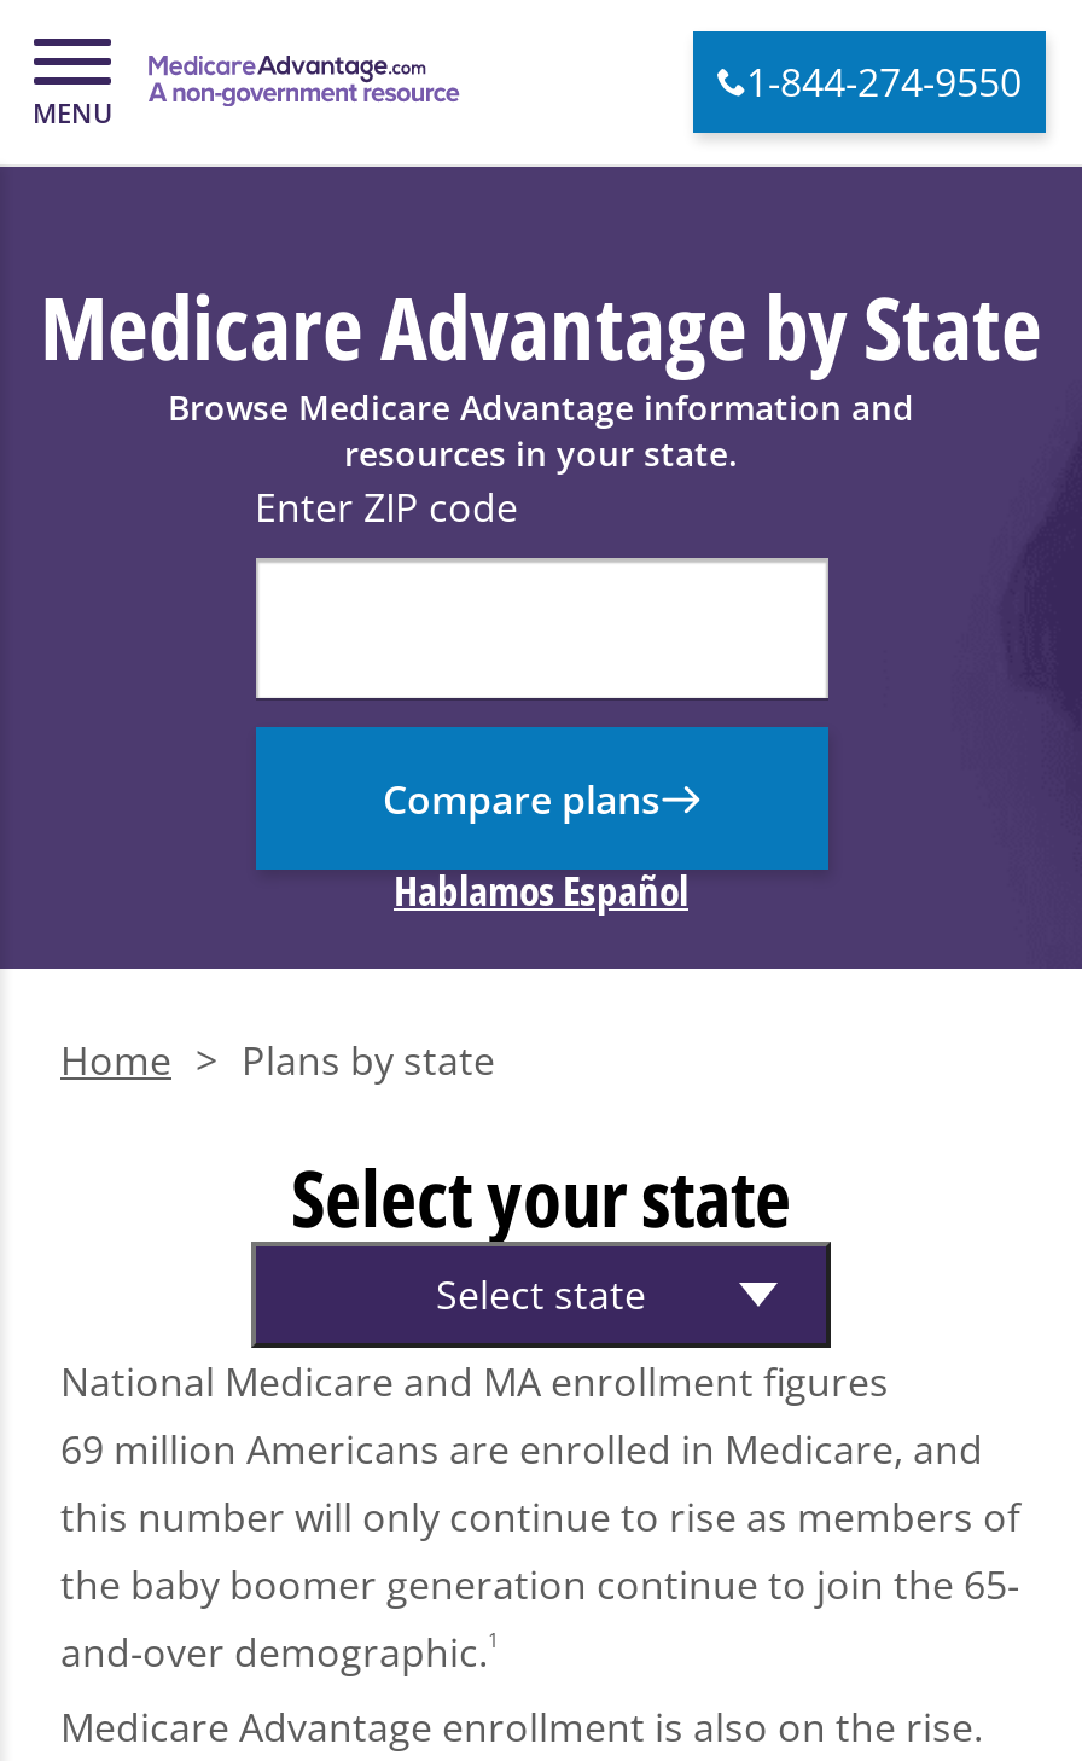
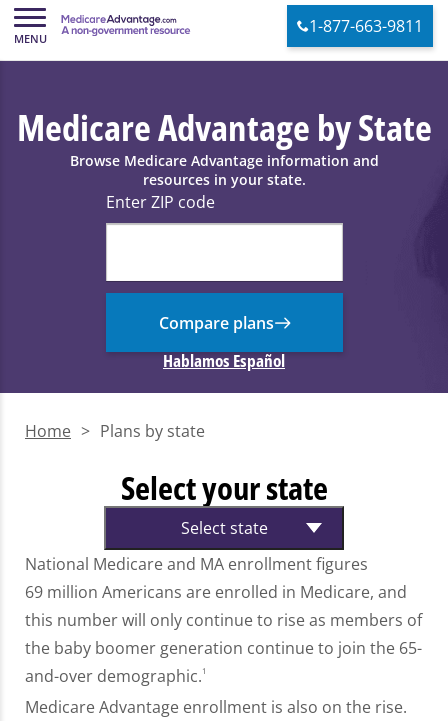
[746,56,1022,109] 1-844-274-9550 -> [309,15,423,37] 1-877-663-9811

